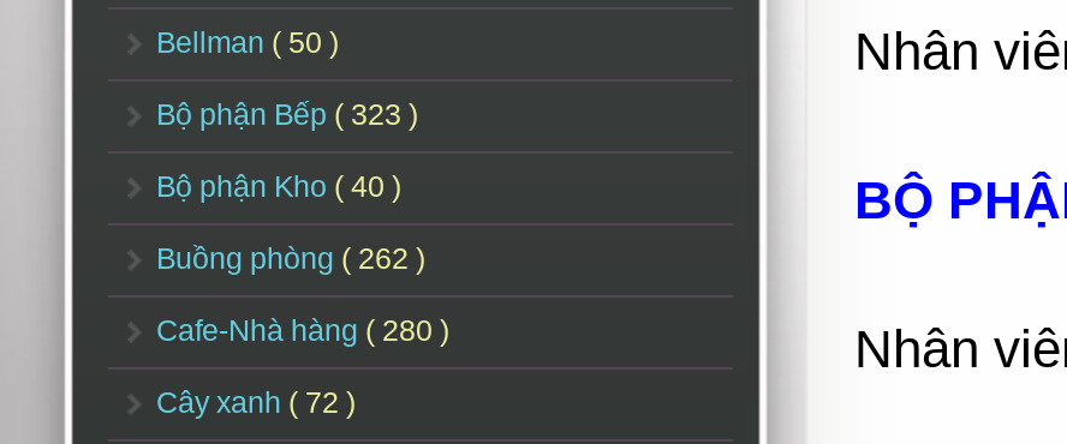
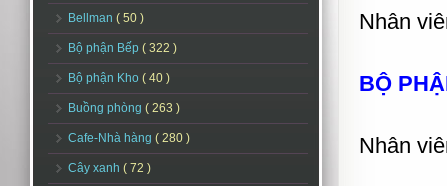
[156,98,418,132] Bộ phận Bếp ( 323 ) -> [68,41,177,55] Bộ phận Bếp ( 322 )
[156,242,425,276] Buồng phòng ( 262 ) -> [68,101,180,115] Buồng phòng ( 263 )

